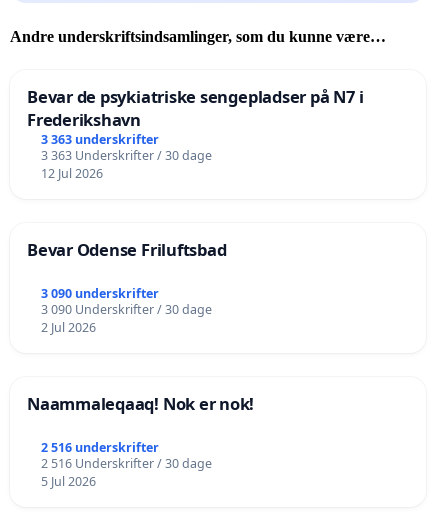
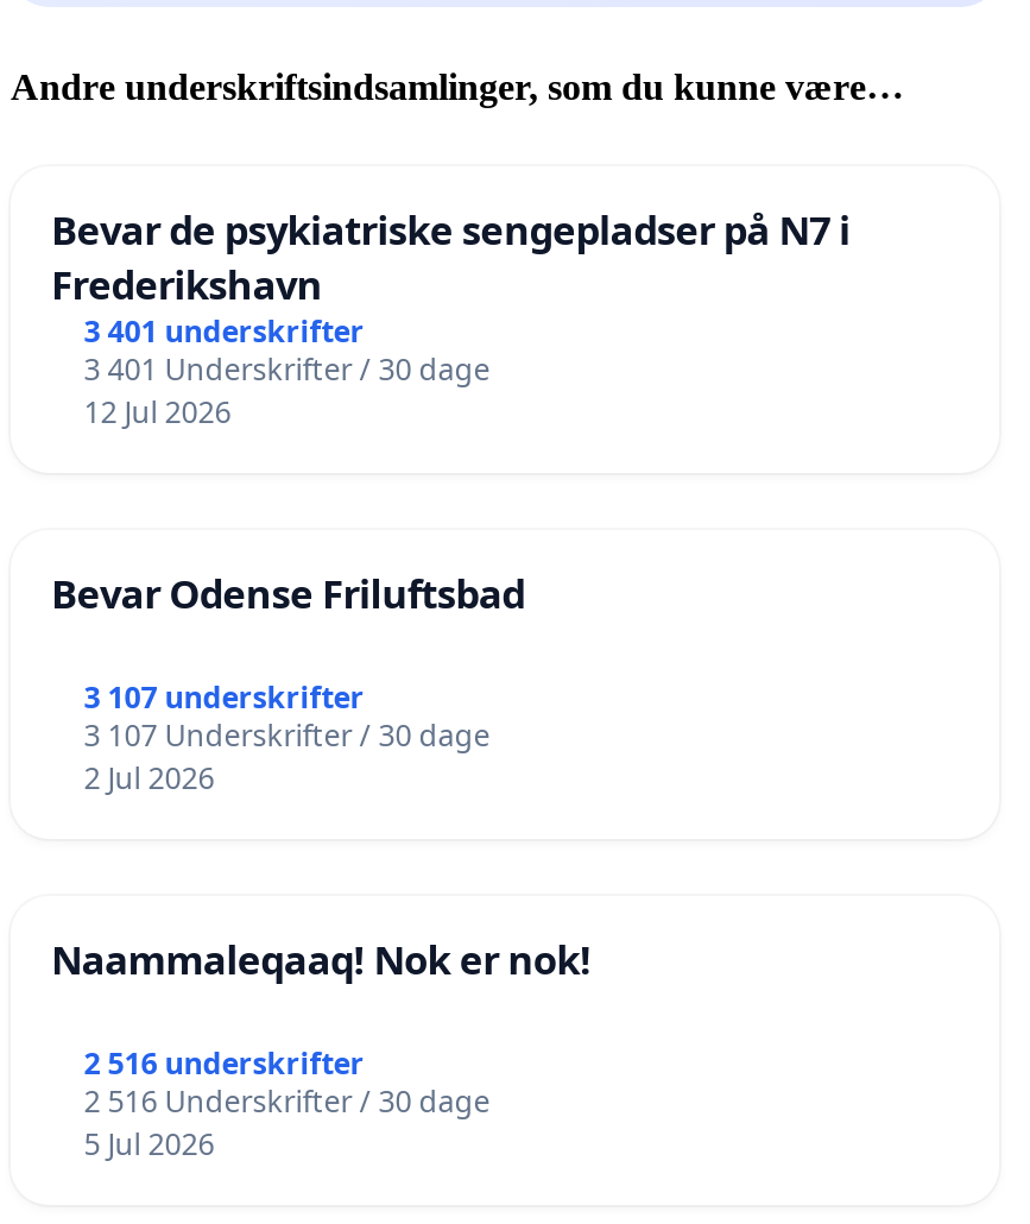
[41,131,159,148] 3 363 underskrifter -> [84,312,364,352] 3 401 underskrifter
[41,147,212,164] 3 363 Underskrifter / 30 dage -> [84,350,490,390] 3 401 Underskrifter / 30 dage
[41,285,159,302] 3 090 underskrifter -> [84,678,364,718] 3 107 underskrifter
[41,301,212,318] 3 090 Underskrifter / 30 dage -> [84,716,490,756] 3 107 Underskrifter / 30 dage

